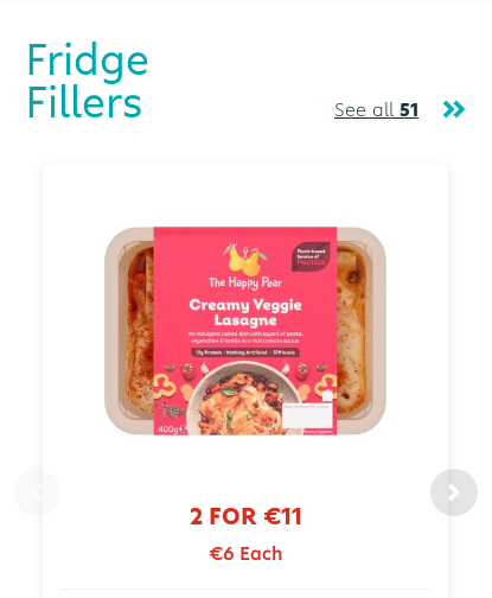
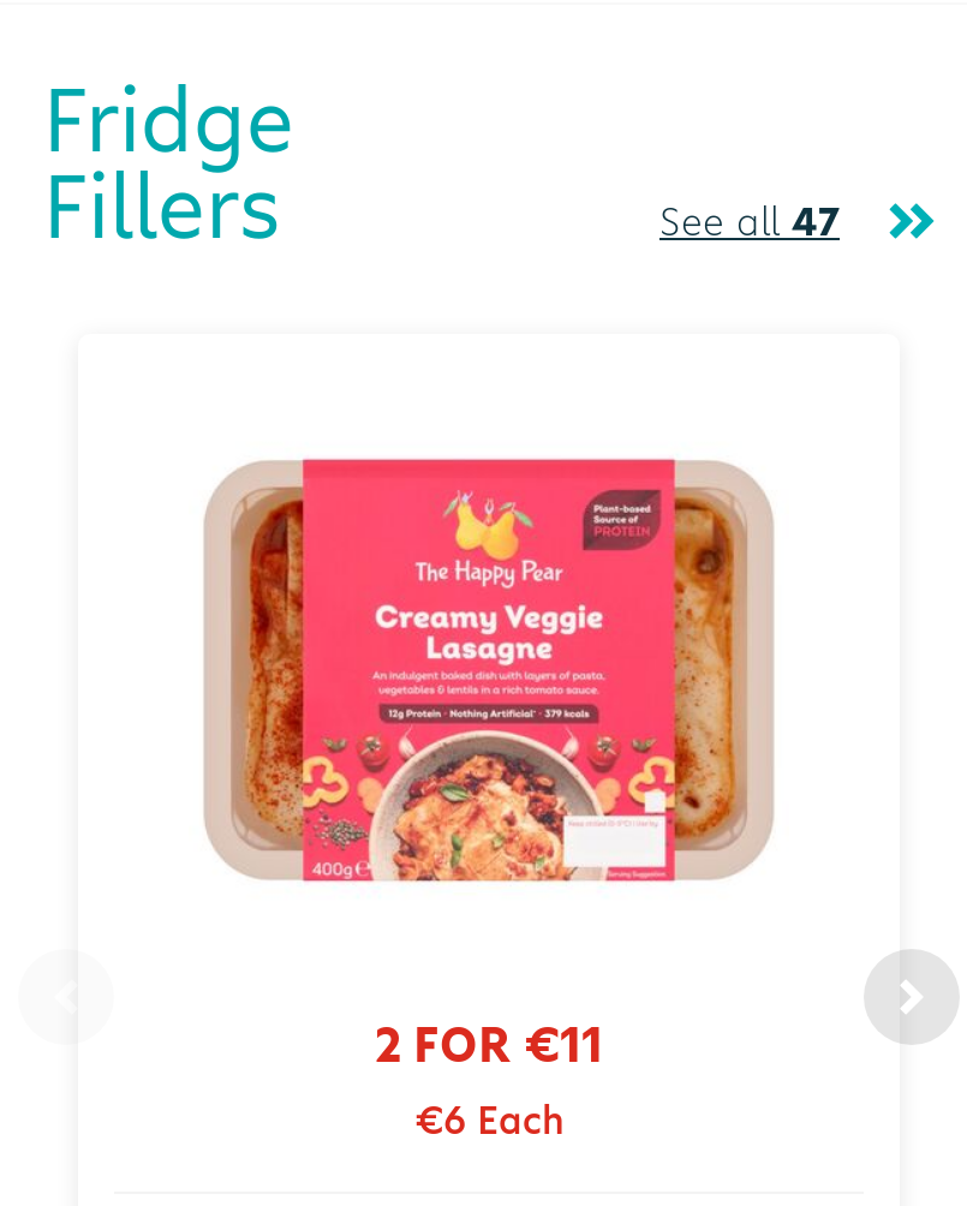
[334,96,418,122] See all 51 -> [659,195,840,248] See all 47

